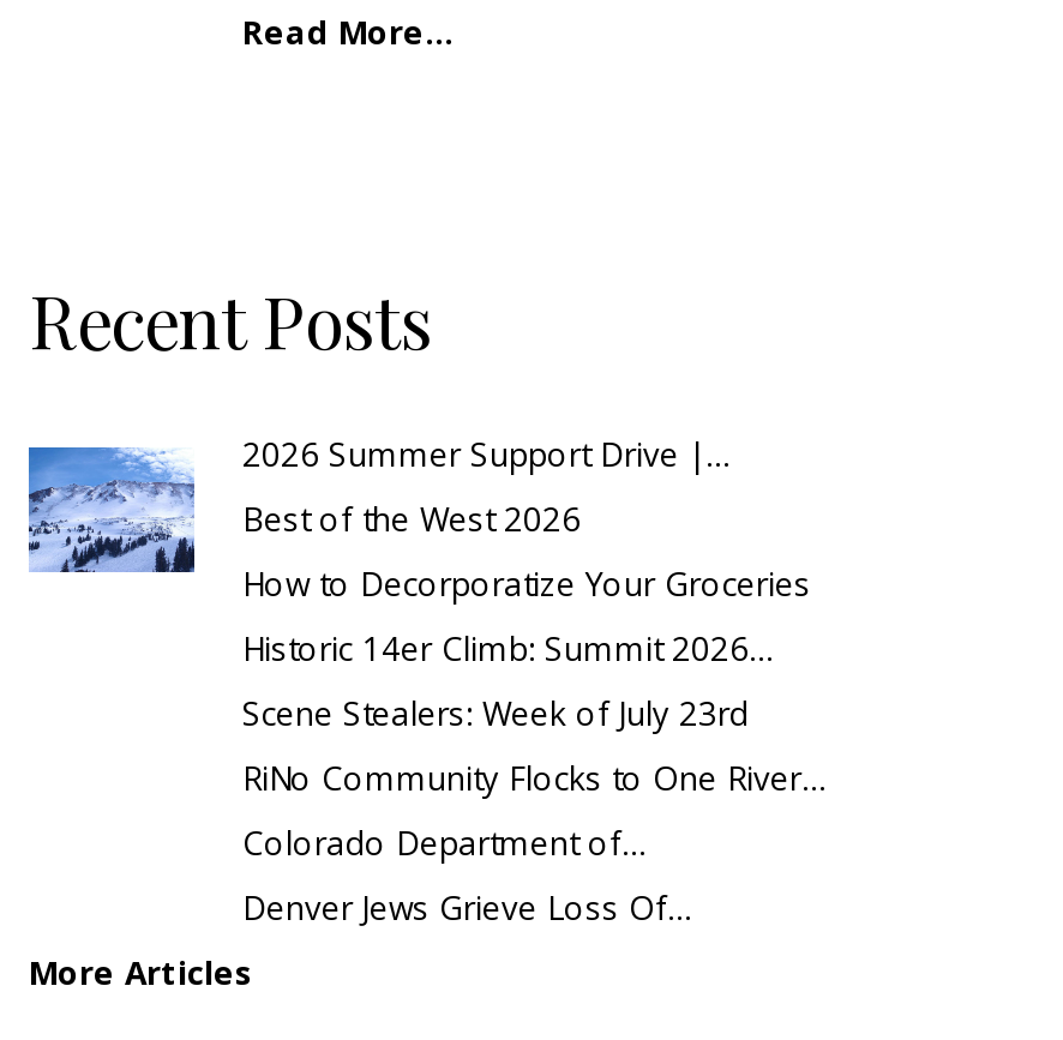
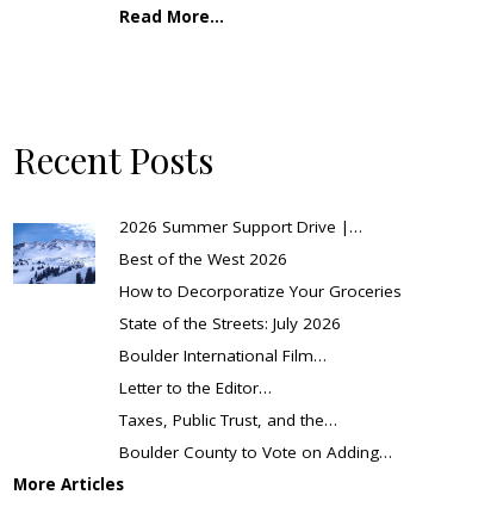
[242,628,775,671] Historic 14er Climb: Summit 2026… -> [119,312,341,334] State of the Streets: July 2026
[242,693,749,736] Scene Stealers: Week of July 23rd -> [119,344,327,366] Boulder International Film…
[242,757,828,801] RiNo Community Flocks to One River… -> [119,377,272,398] Letter to the Editor…
[242,822,648,865] Colorado Department of… -> [119,409,337,430] Taxes, Public Trust, and the…
[242,887,693,930] Denver Jews Grieve Loss Of… -> [119,441,392,463] Boulder County to Vote on Adding…

